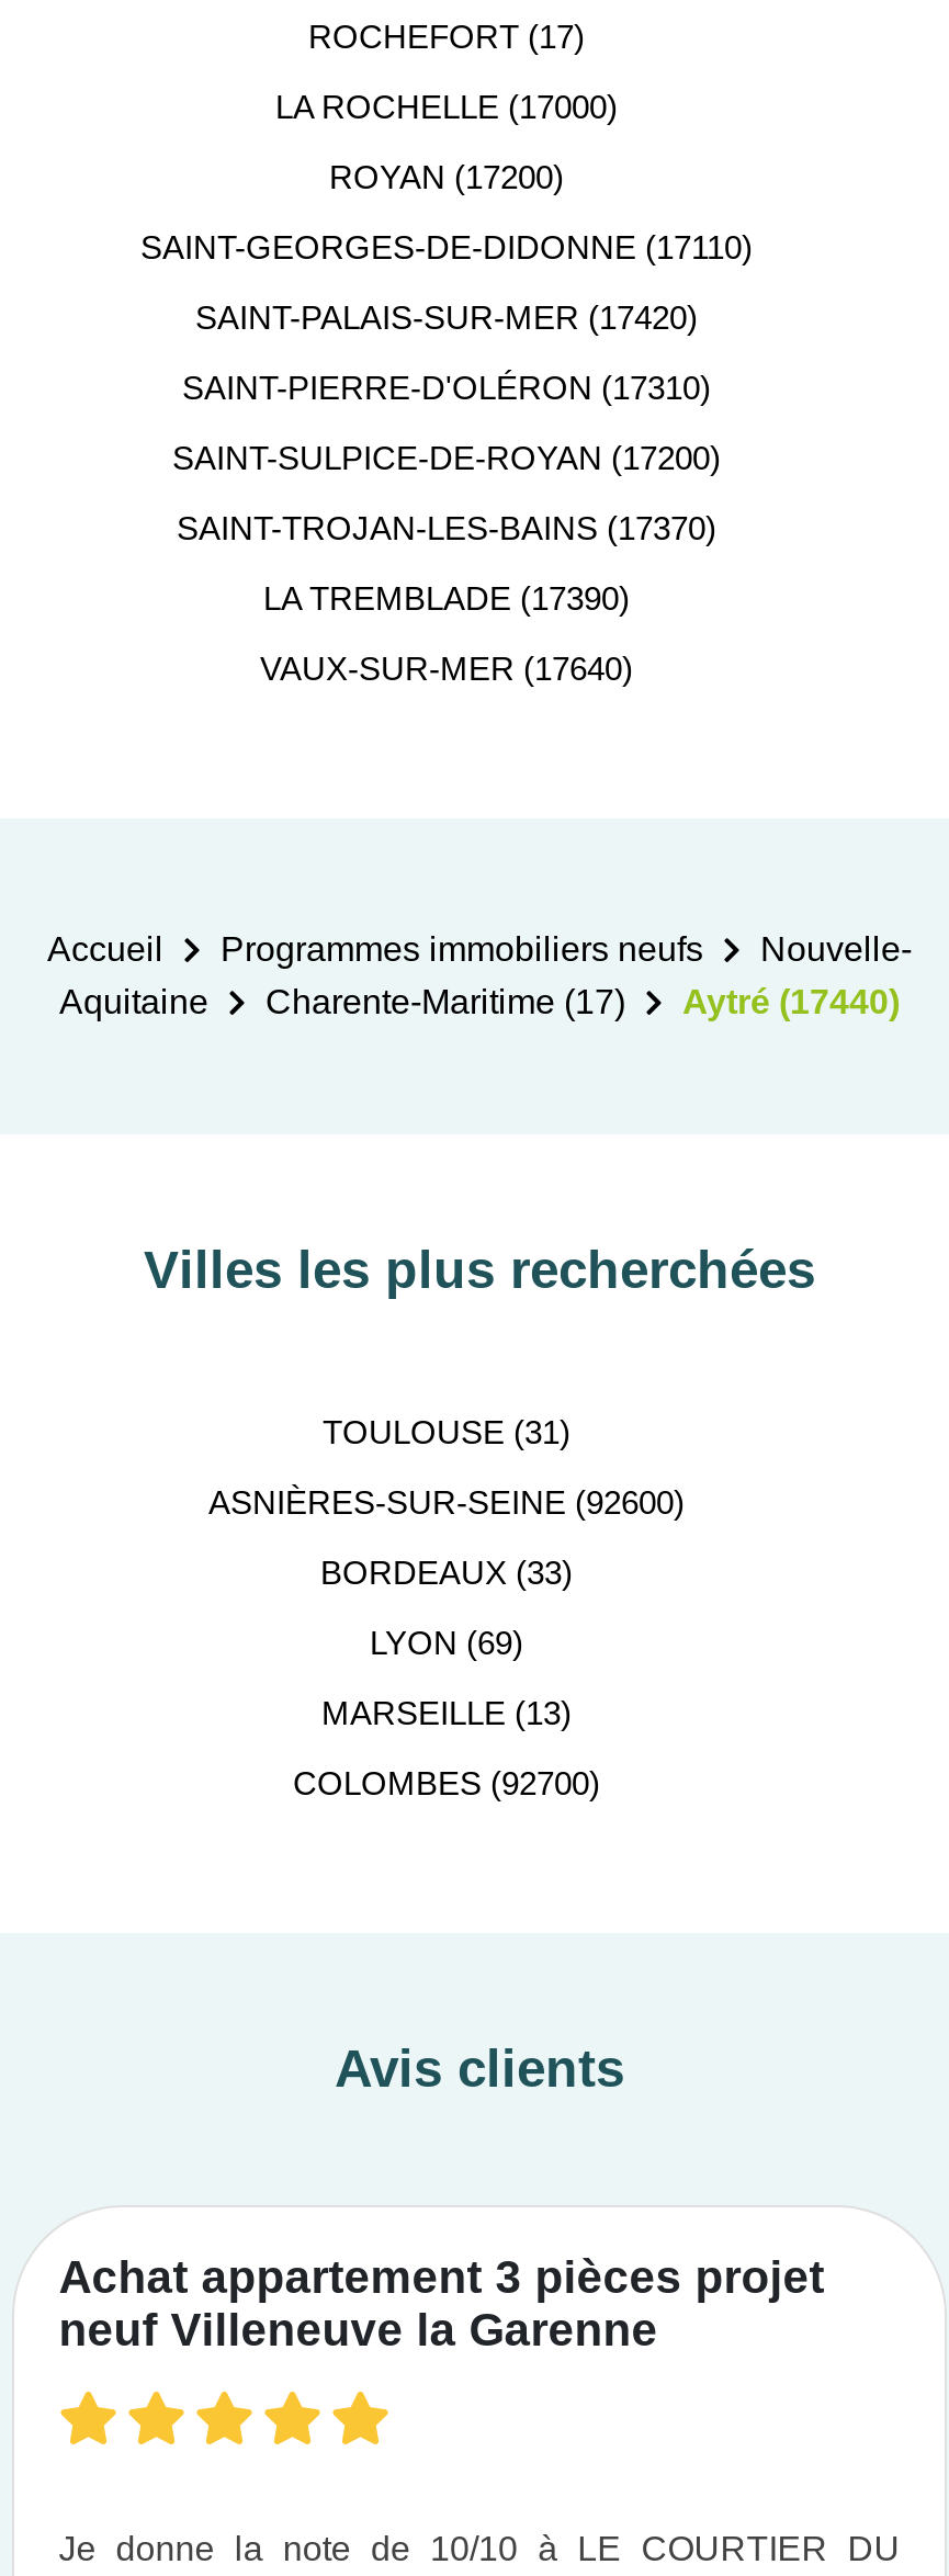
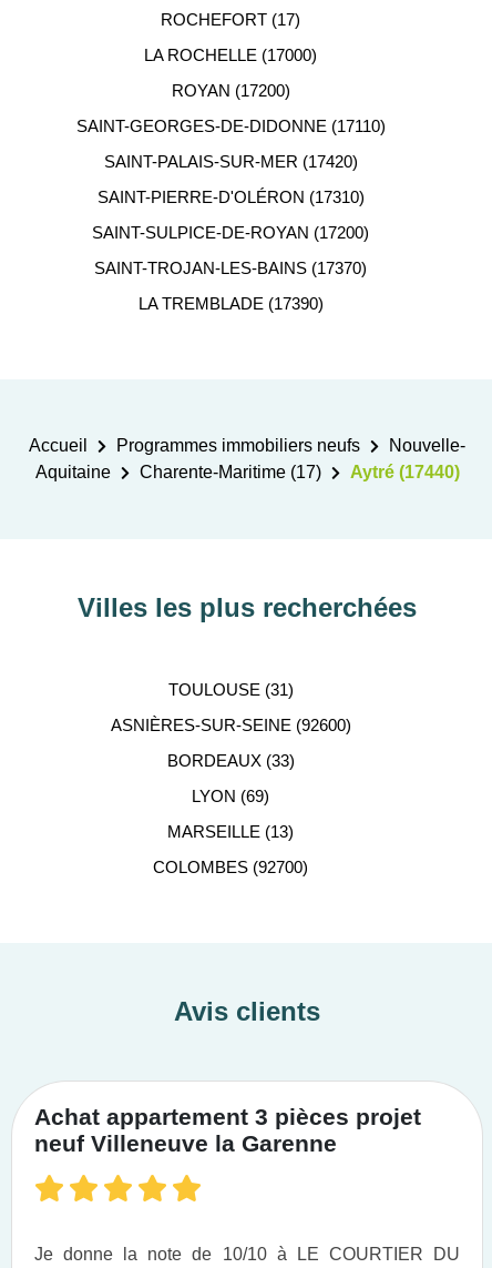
[260,649,633,686] VAUX-SUR-MER (17640) -> none

